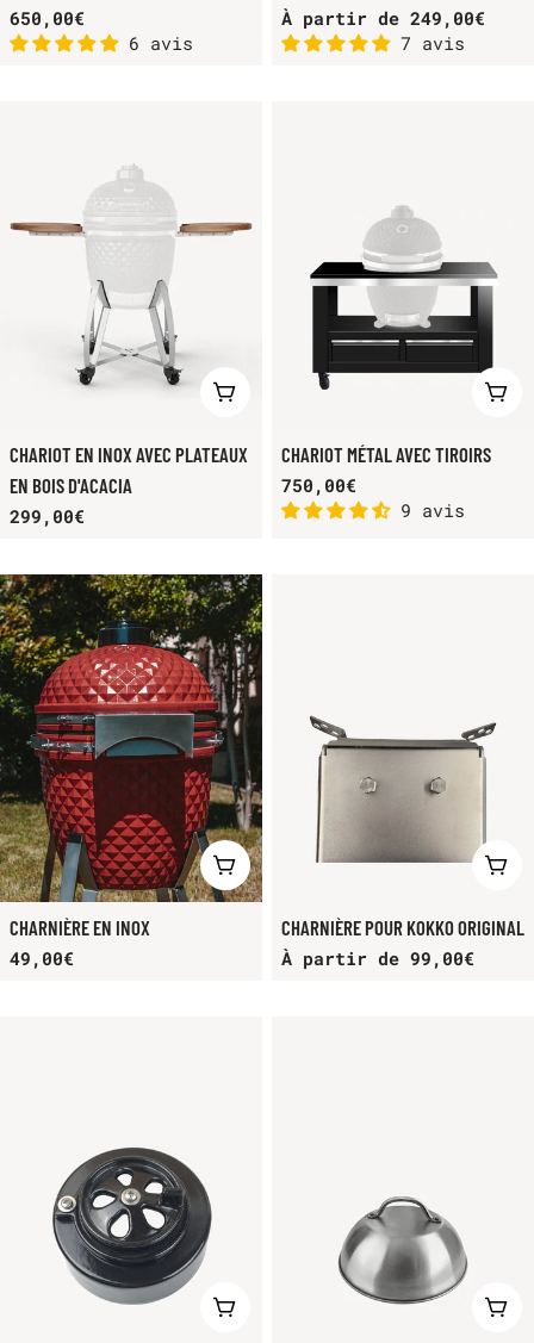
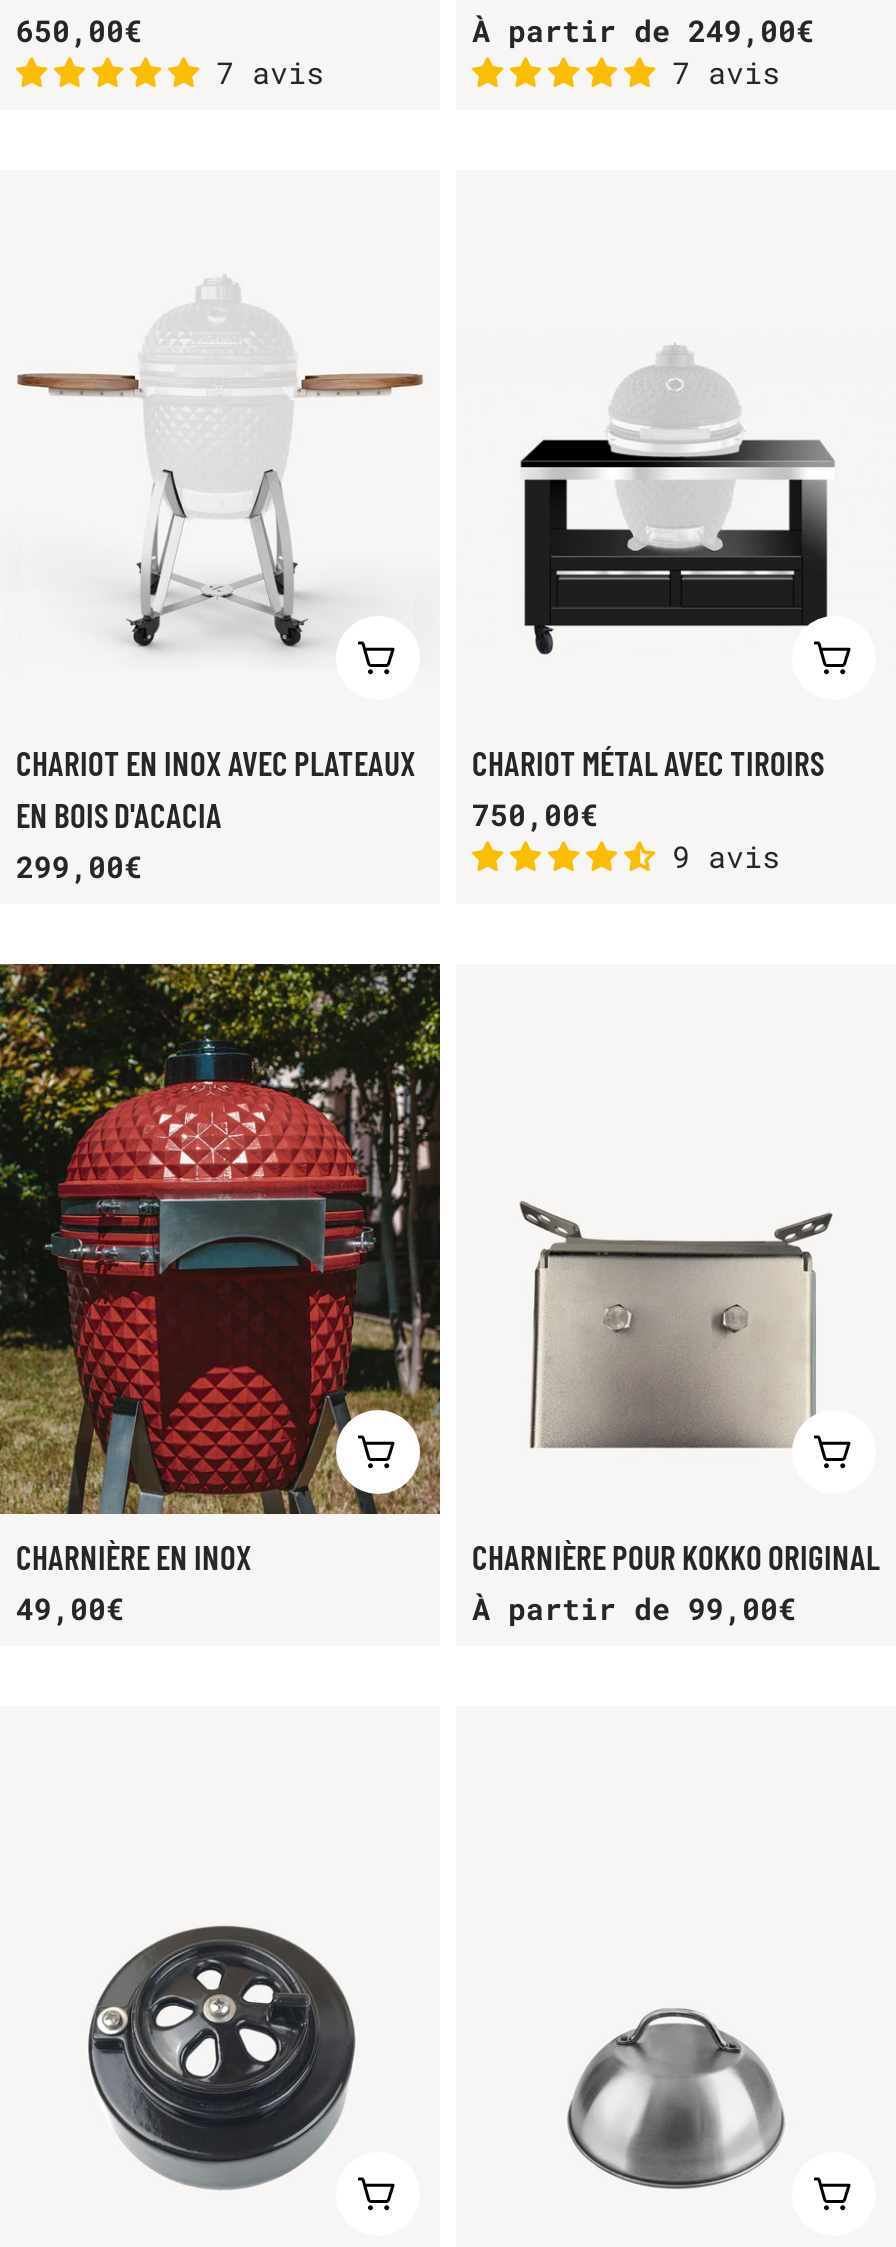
[129,31,193,55] 6 avis -> [216,52,324,92] 7 avis

